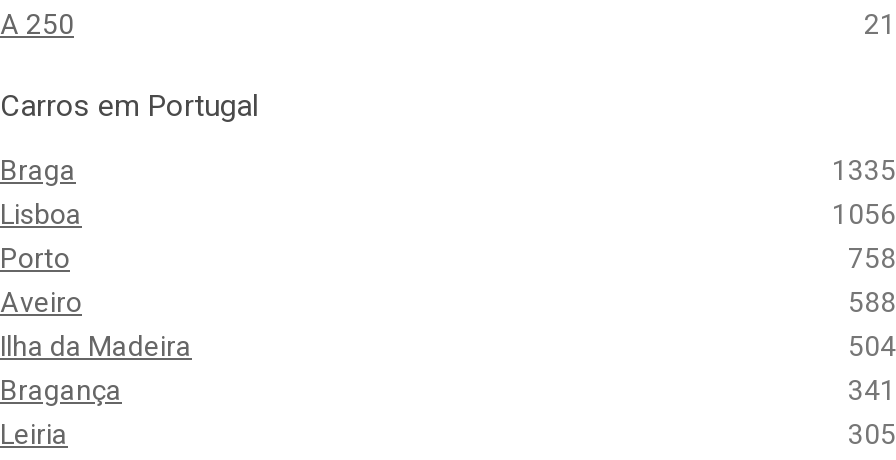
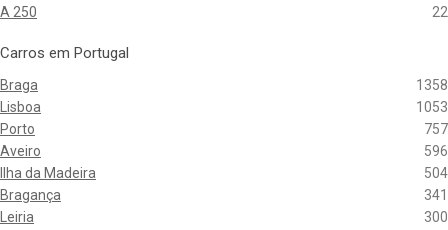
[864,8,896,40] 21 -> [432,4,448,20] 22
[832,154,896,186] 1335 -> [416,77,448,93] 1358
[832,198,896,230] 1056 -> [416,99,448,115] 1053
[848,242,896,274] 758 -> [424,121,448,137] 757
[848,286,896,318] 588 -> [424,143,448,159] 596
[848,418,896,450] 305 -> [424,209,448,225] 300

